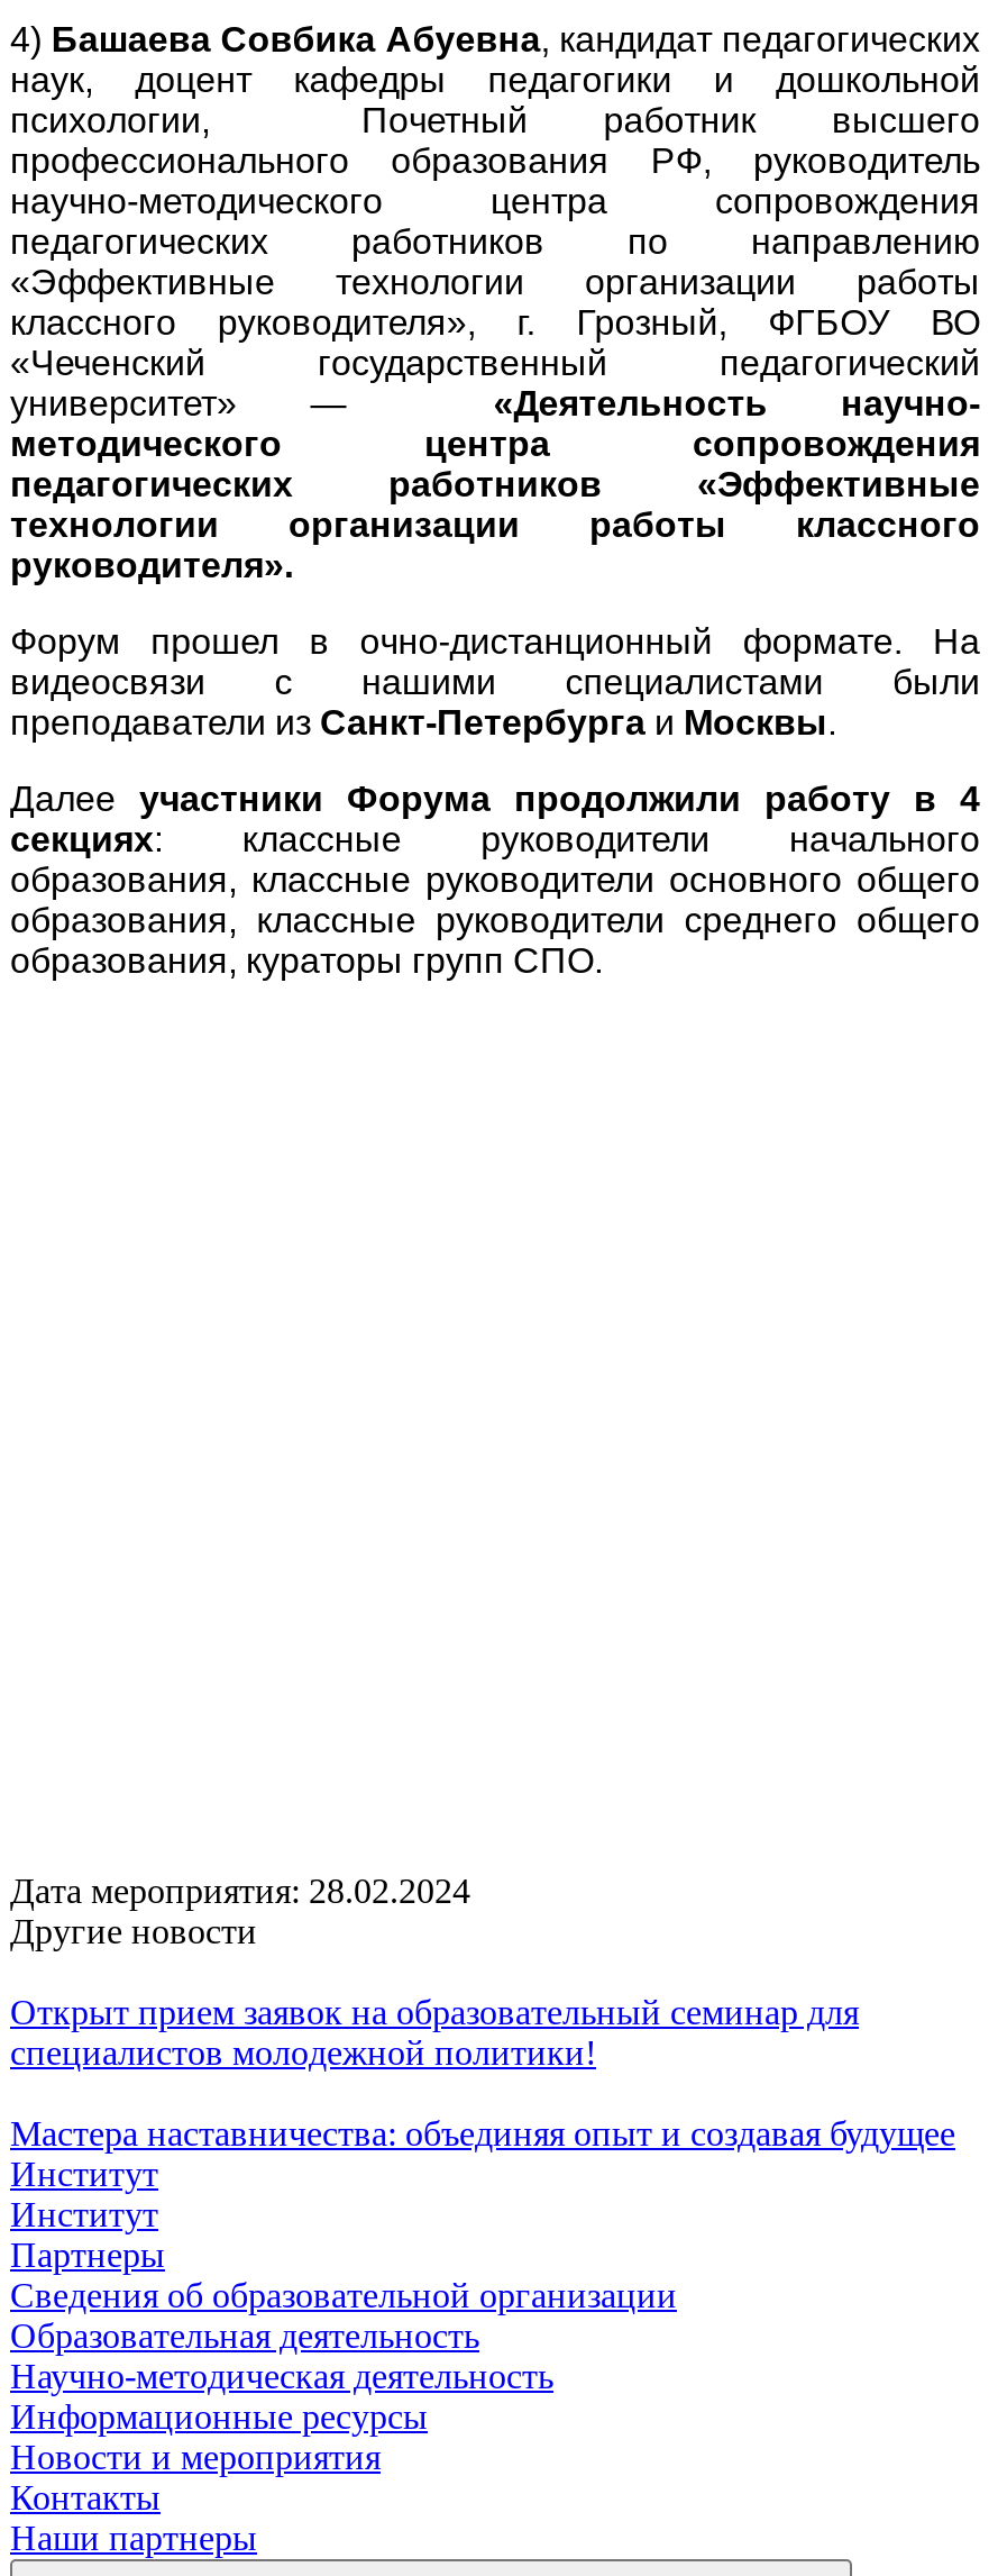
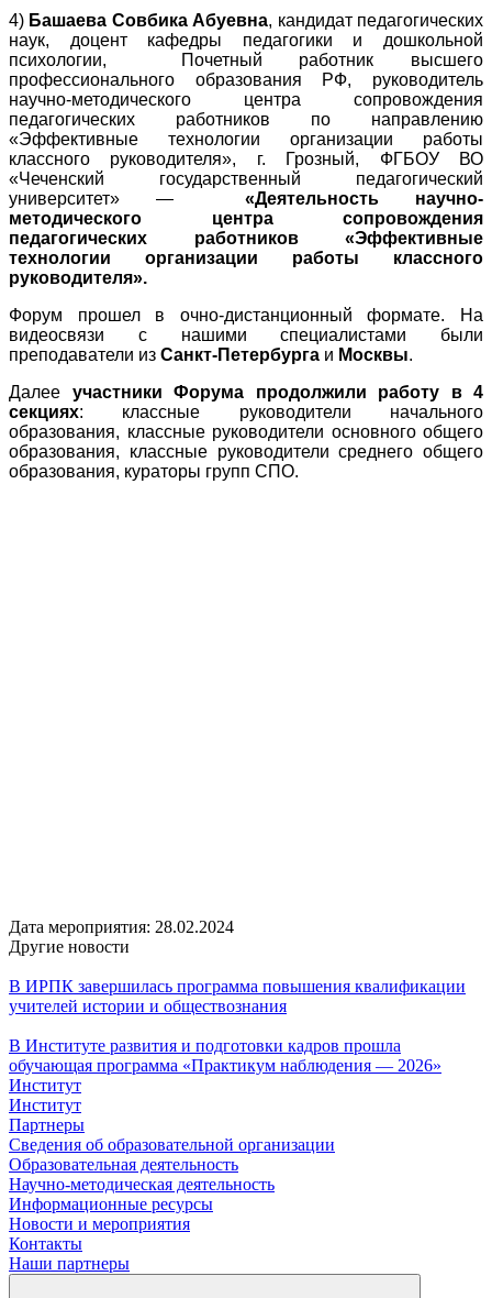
[10,1992,859,2071] Открыт прием заявок на образовательный семинар для | специалистов молодежной политики! -> [9,977,466,1015] В ИРПК завершилась программа повышения квалификации | учителей истории и обществознания
[10,2114,955,2152] Мастера наставничества: объединяя опыт и создавая будущее -> [9,1036,441,1074] В Институте развития и подготовки кадров прошла | обучающая программа «Практикум наблюдения — 2026»

